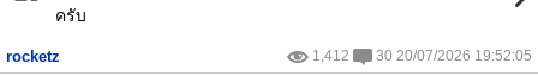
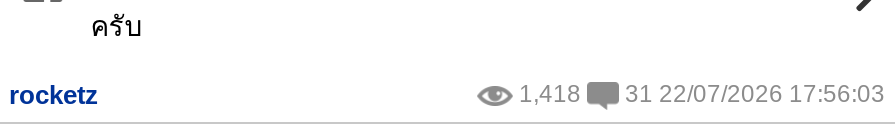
[309,47,532,64] 1,412 | 30 20/07/2026 19:52:05 -> [513,80,885,108] 1,418 | 31 22/07/2026 17:56:03

